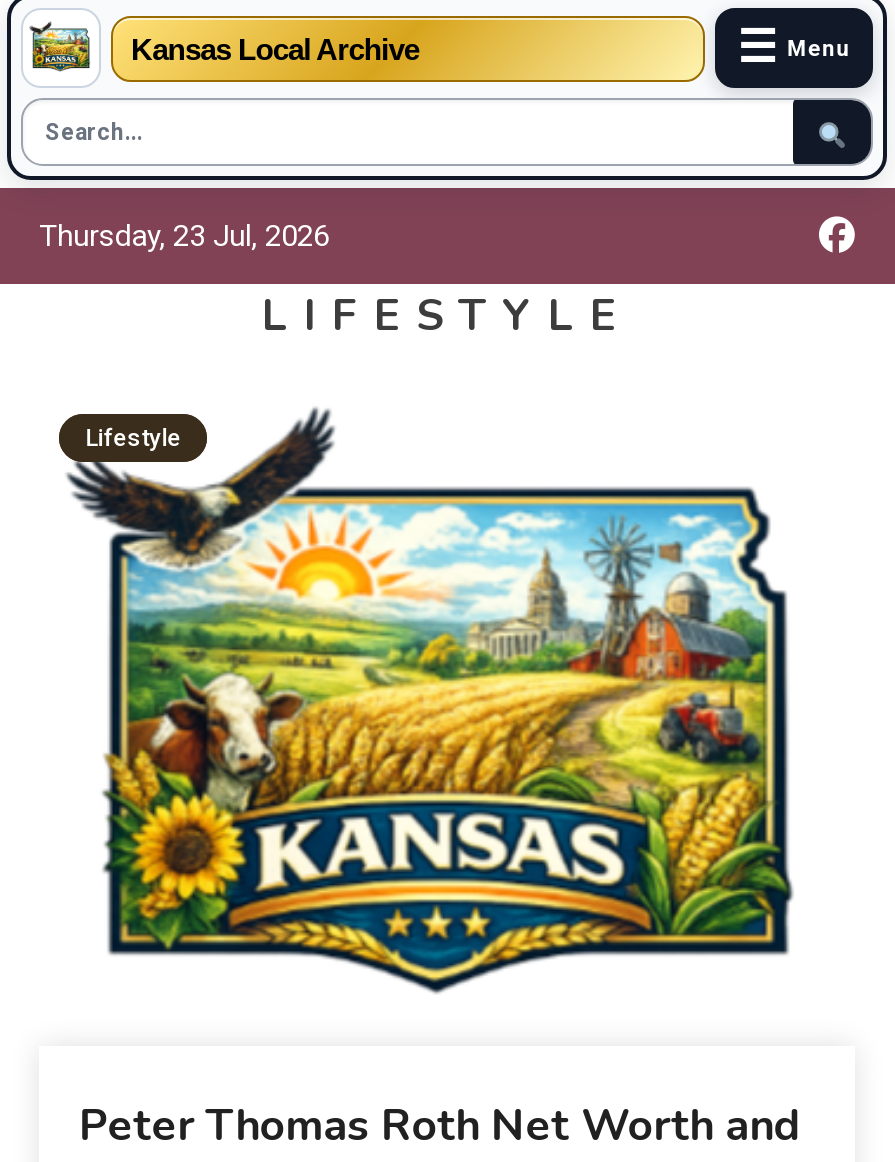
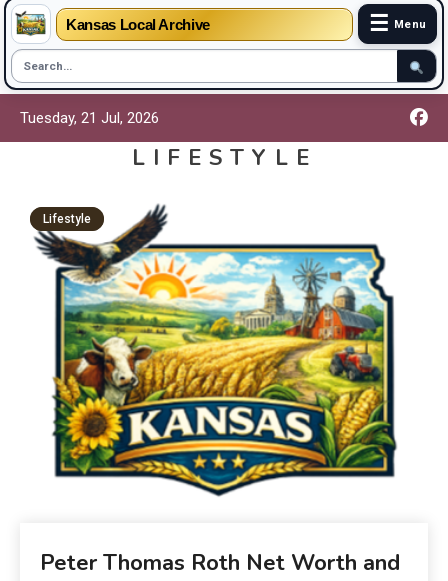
[39,217,329,253] Thursday, 23 Jul, 2026 -> [20,108,159,126] Tuesday, 21 Jul, 2026

